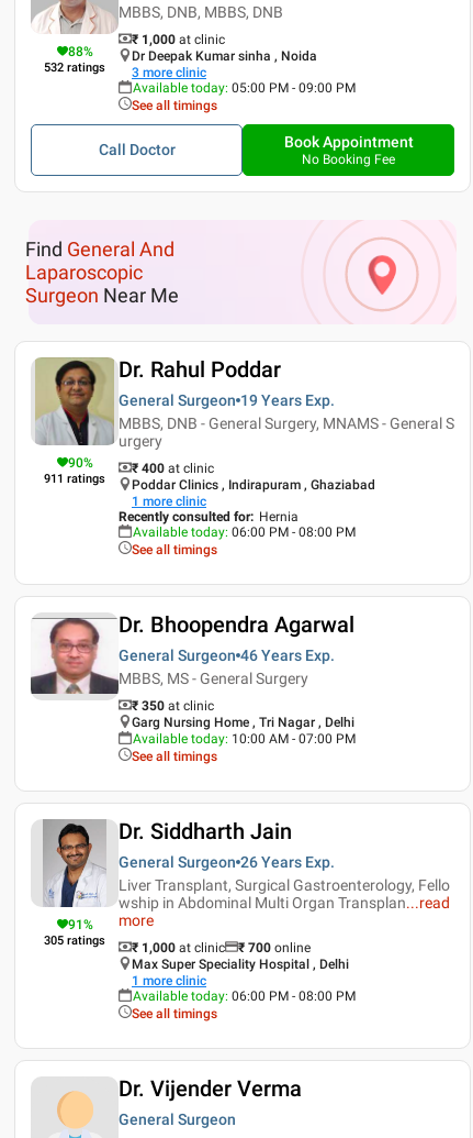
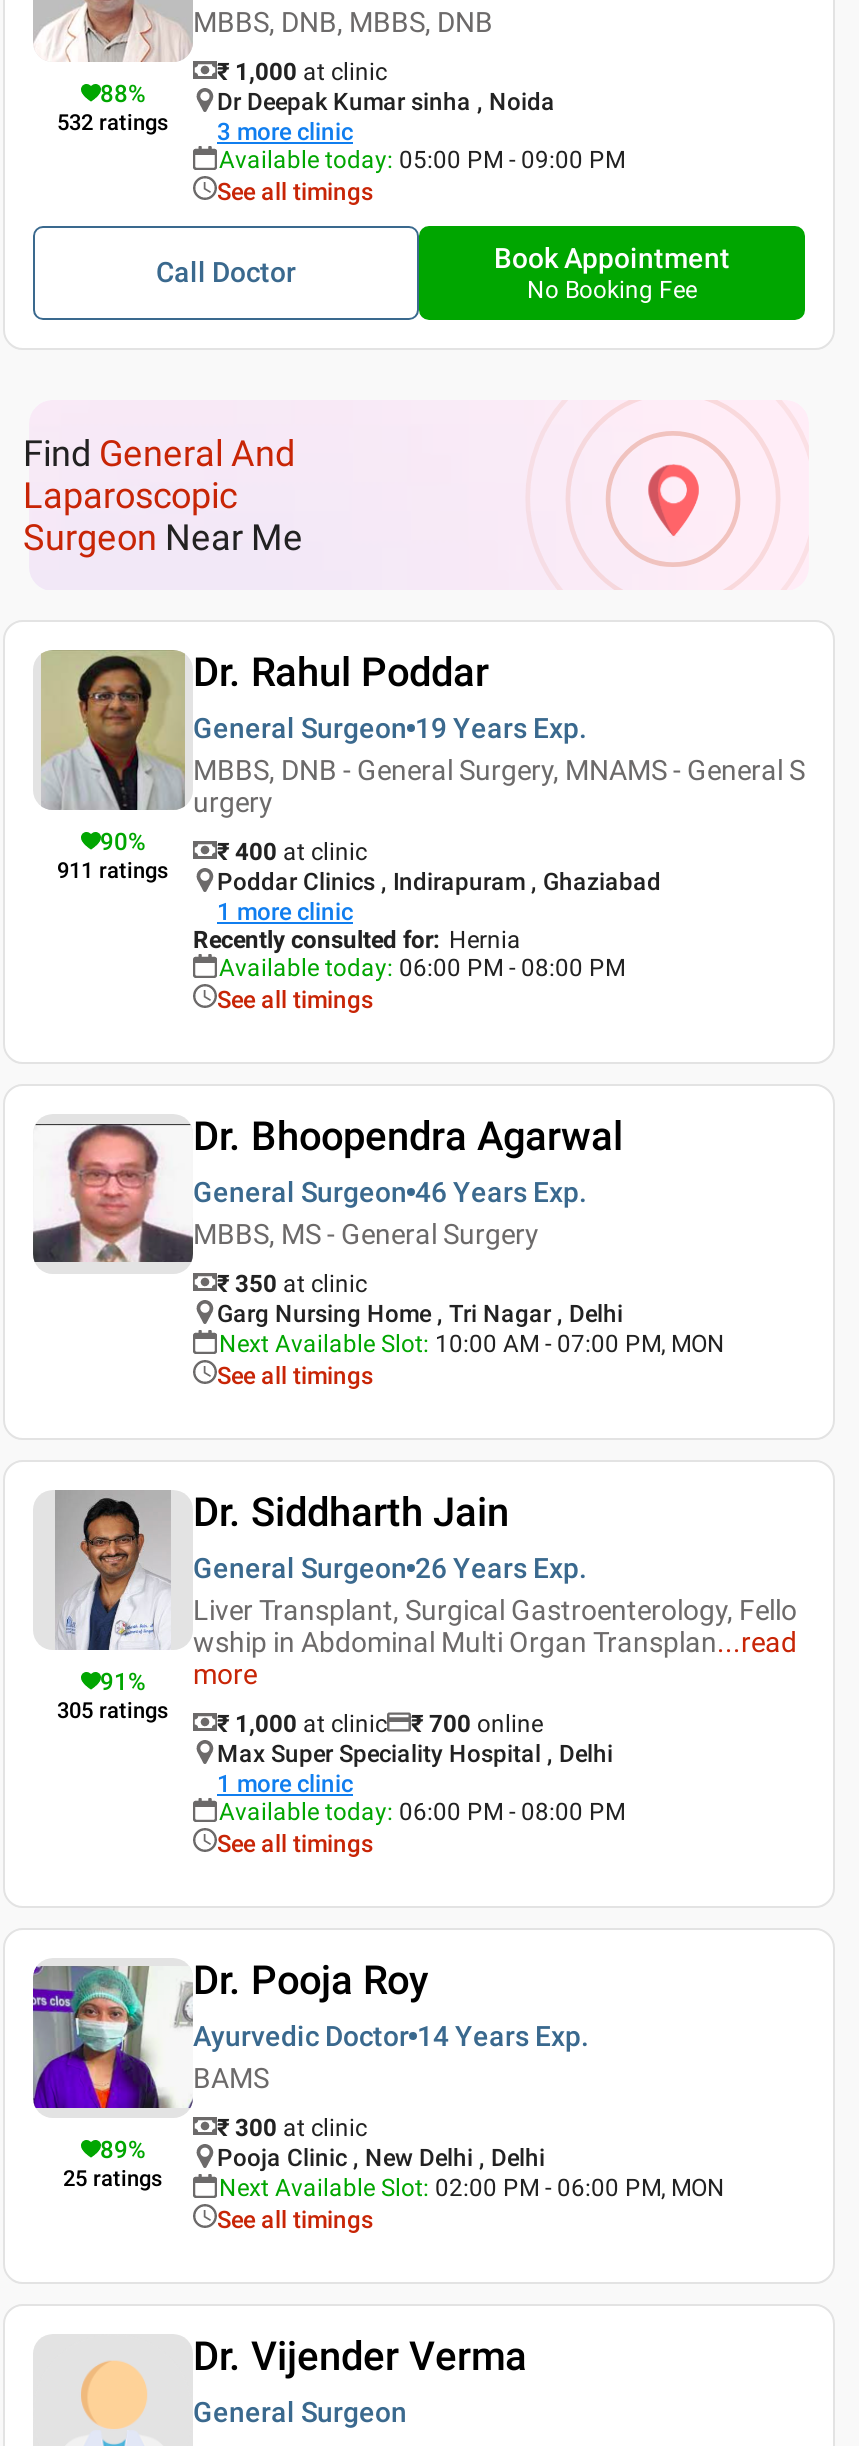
[133,731,356,746] Available today: 10:00 AM - 07:00 PM -> [219,1329,725,1357] Next Available Slot: 10:00 AM - 07:00 PM, MON
none -> [31,1964,165,2191] [image] | 89% | 25 ratings
none -> [193,1955,725,2233] Dr. Pooja Roy | Ayurvedic Doctor 14 Years Exp. | BAMS | ₹ 300 at clinic | Pooja Clinic , New Delhi , Delhi | Next Available Slot: 02:00 PM - 06:00 PM, MON | See all timings

